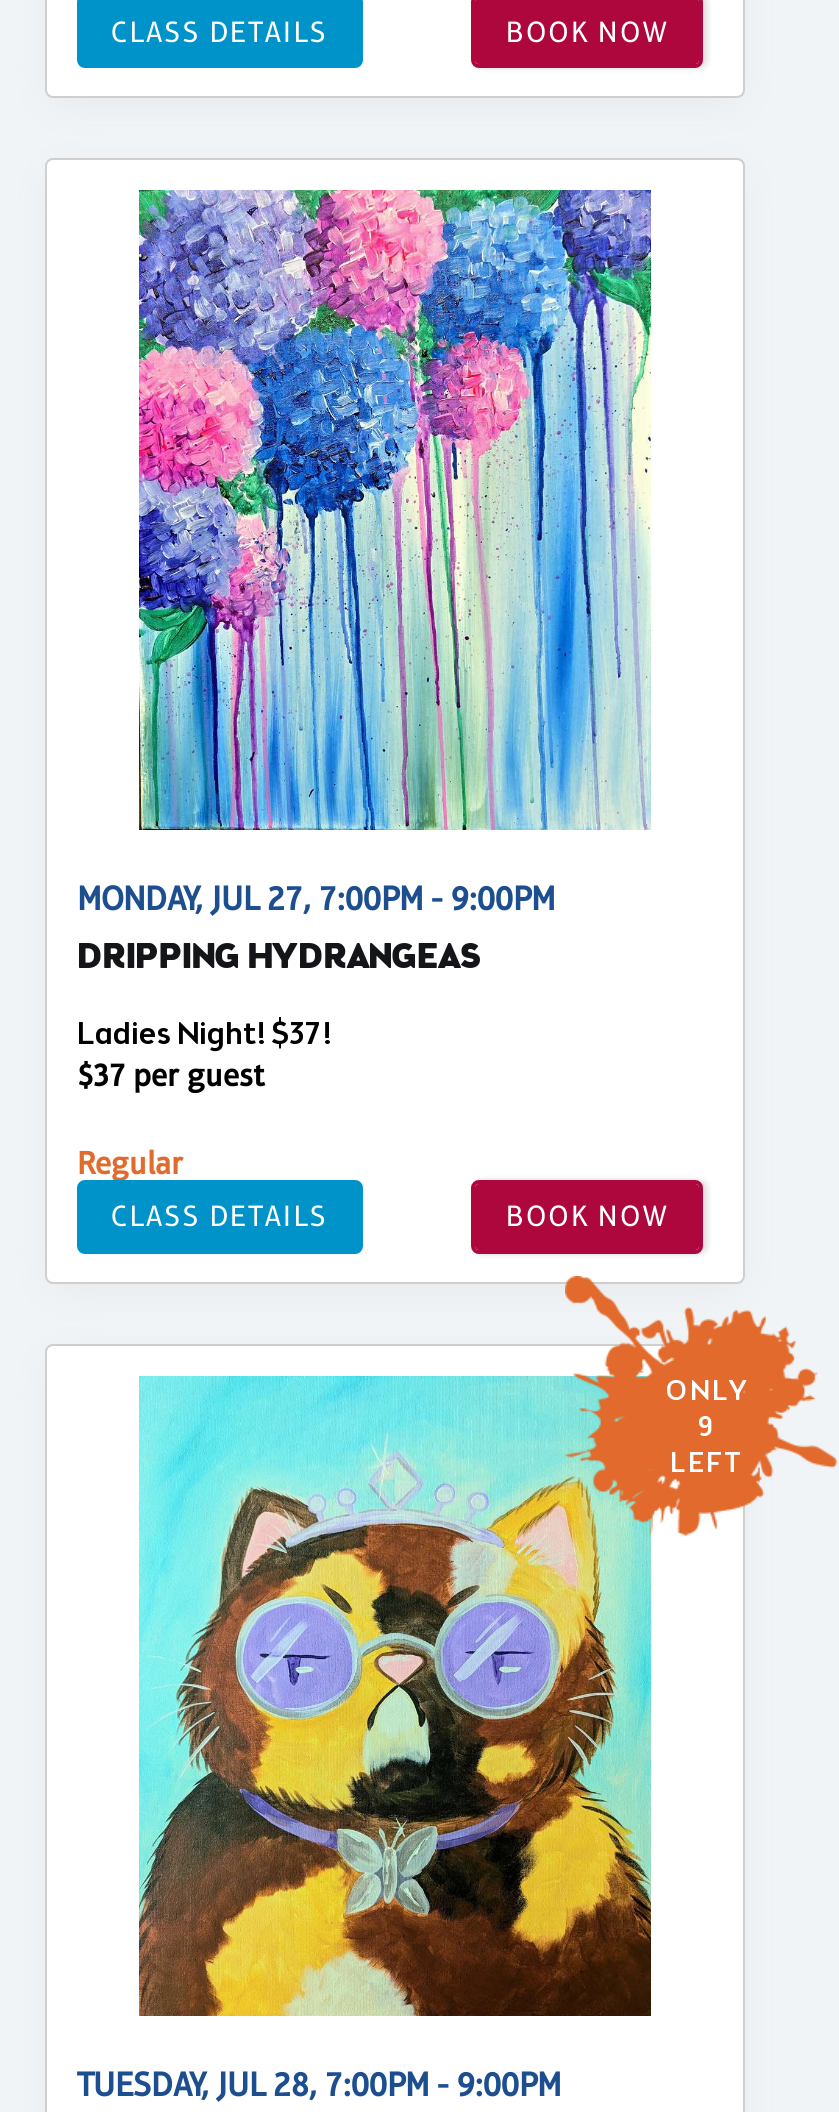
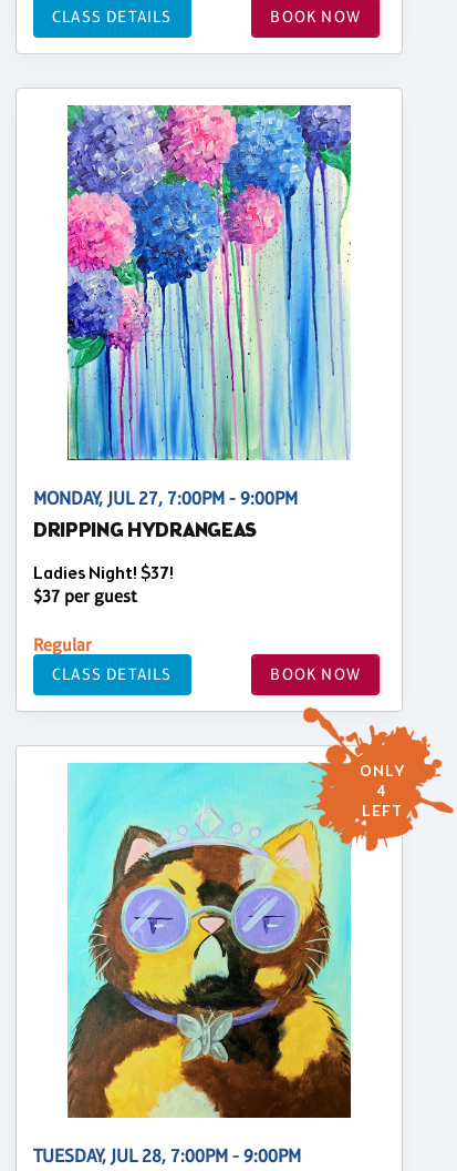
[698,1410,716,1448] 9 -> [376,782,387,803] 4

